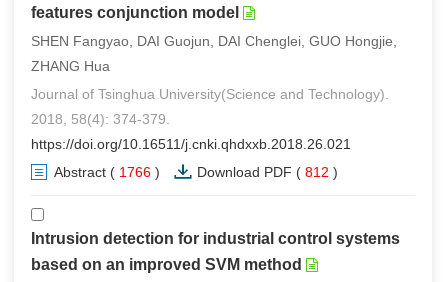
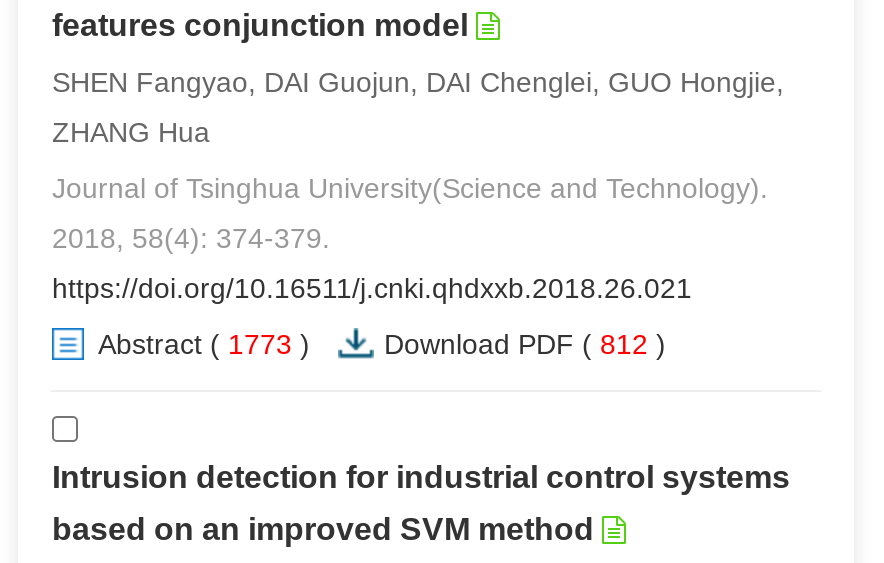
[54,164,164,180] Abstract ( 1766) -> [98,329,318,361] Abstract ( 1773)

